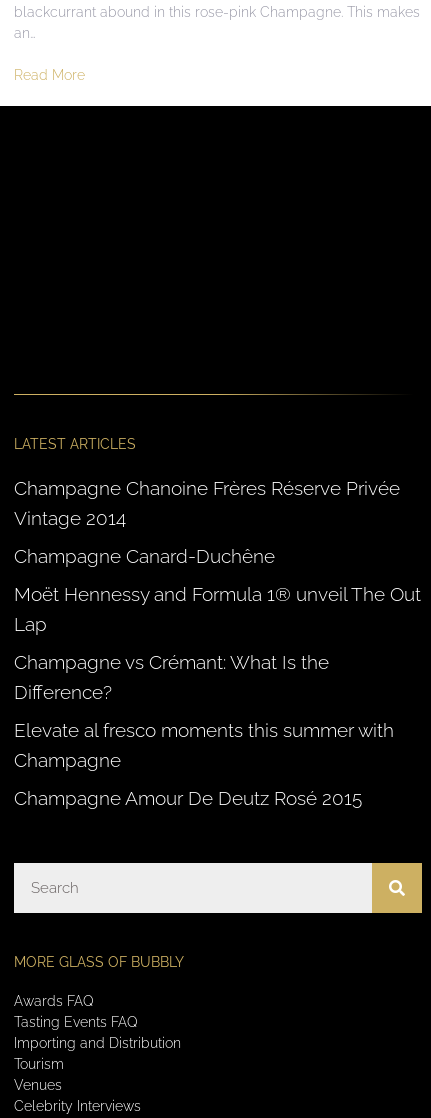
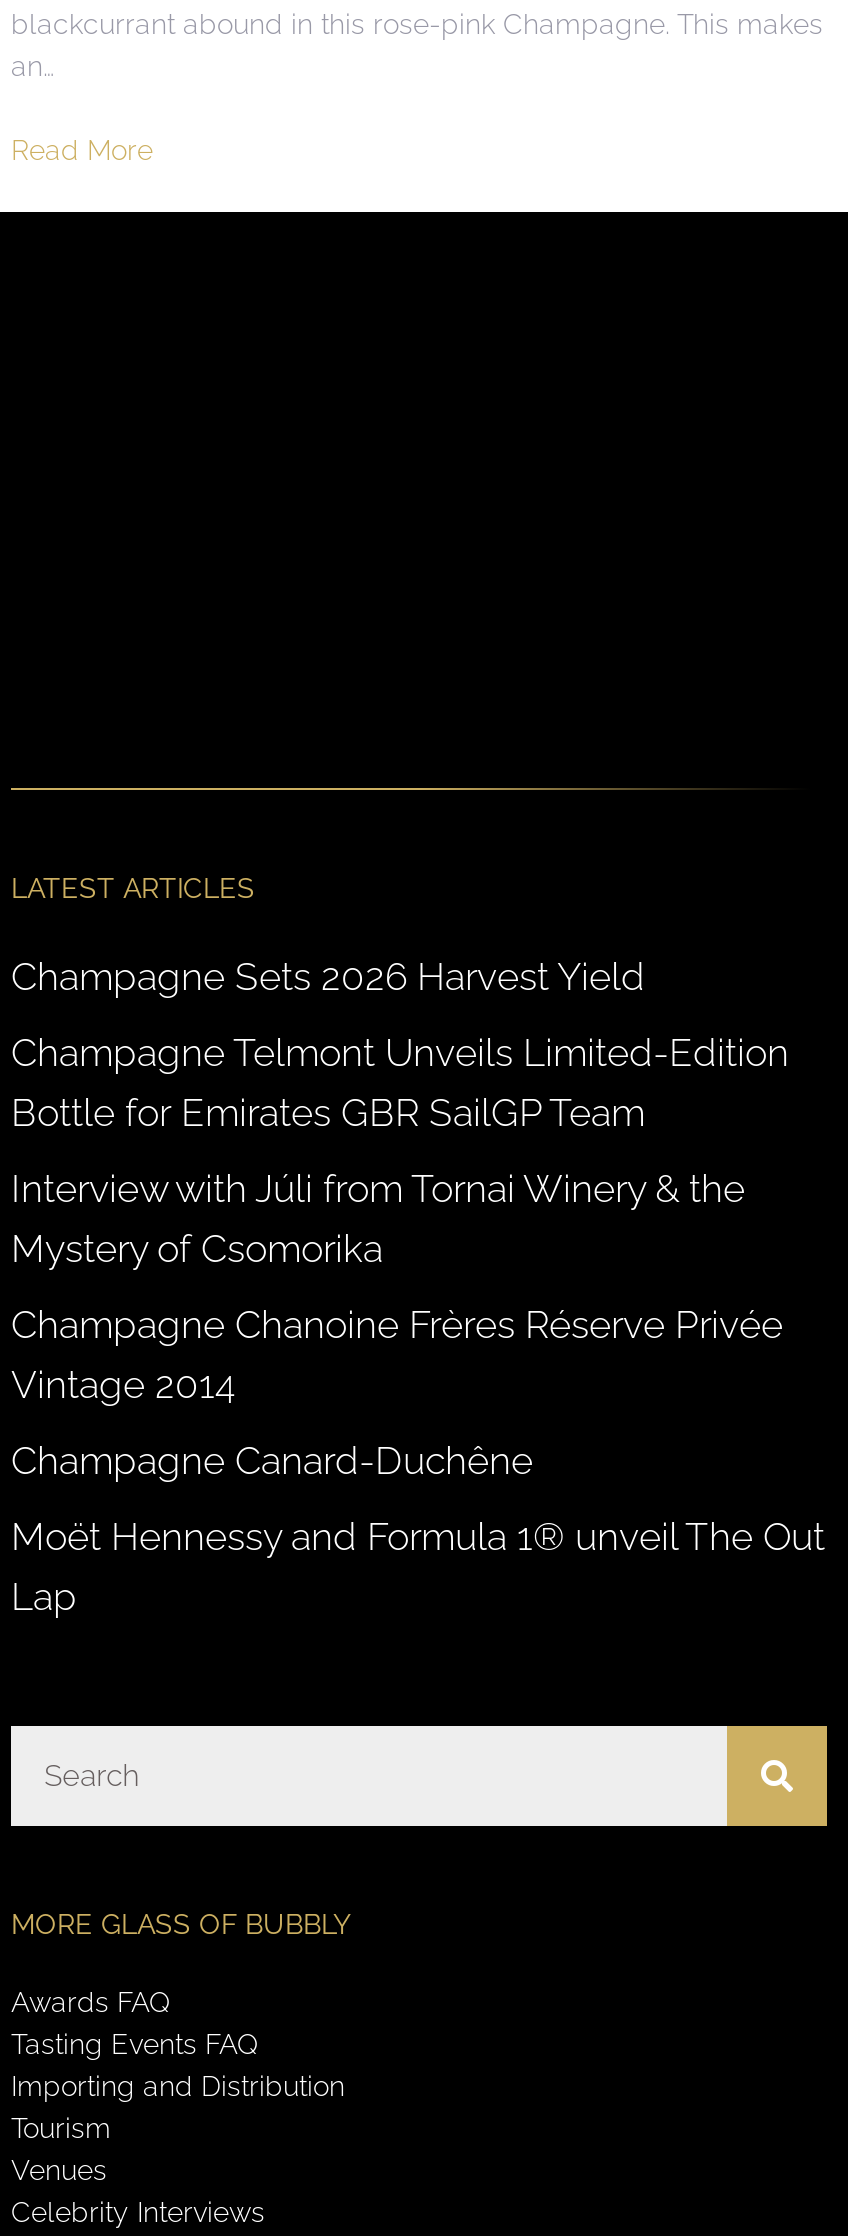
none -> [11,954,789,1270] Champagne Sets 2026 Harvest Yield | Champagne Telmont Unveils Limited-Edition | Bottle for Emirates GBR SailGP Team | Interview with Júli from Tornai Winery & the | Mystery of Csomorika
moved [14,477,421,635] -> [11,1302,825,1618]: Champagne Chanoine Frères Réserve Privée | Vintage 2014 | Champagne Canard-Duchêne | Moët Hennessy and Formula 1® unveil The Out | Lap
[14,651,394,809] Champagne vs Crémant: What Is the | Difference? | Elevate al fresco moments this summer with | Champagne | Champagne Amour De Deutz Rosé 2015 -> none

